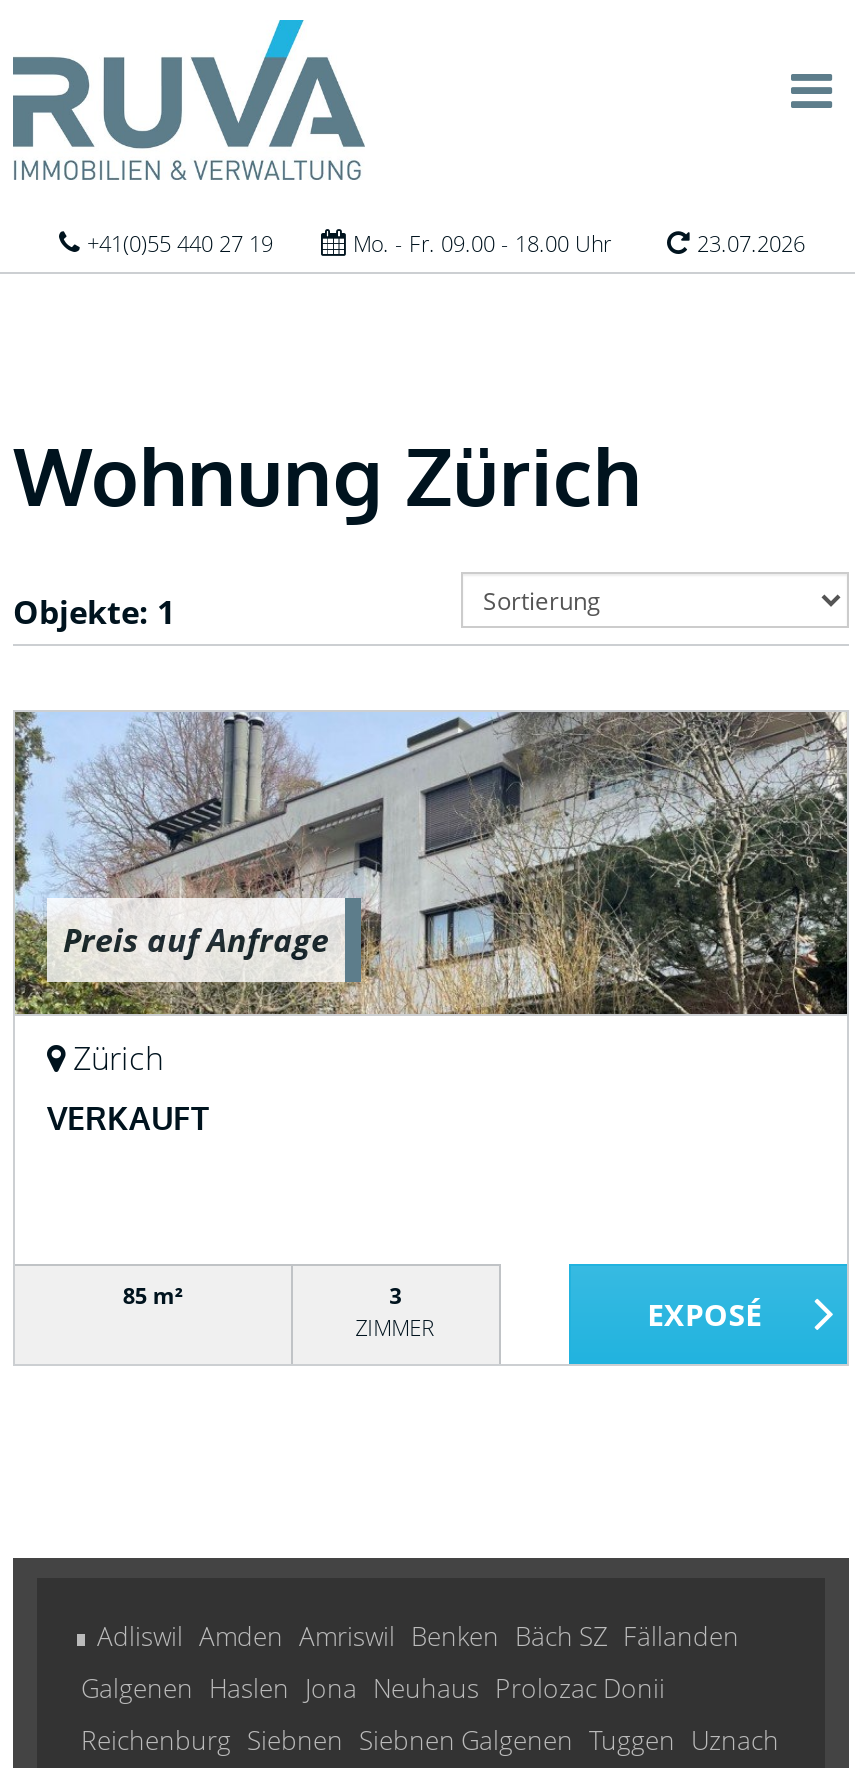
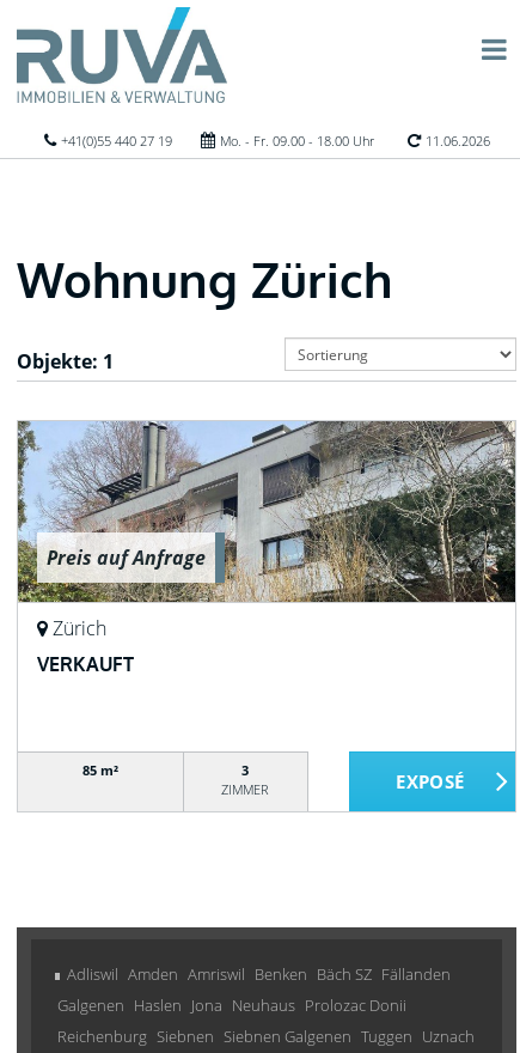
[691,228,805,258] 23.07.2026 -> [422,132,490,150] 11.06.2026

